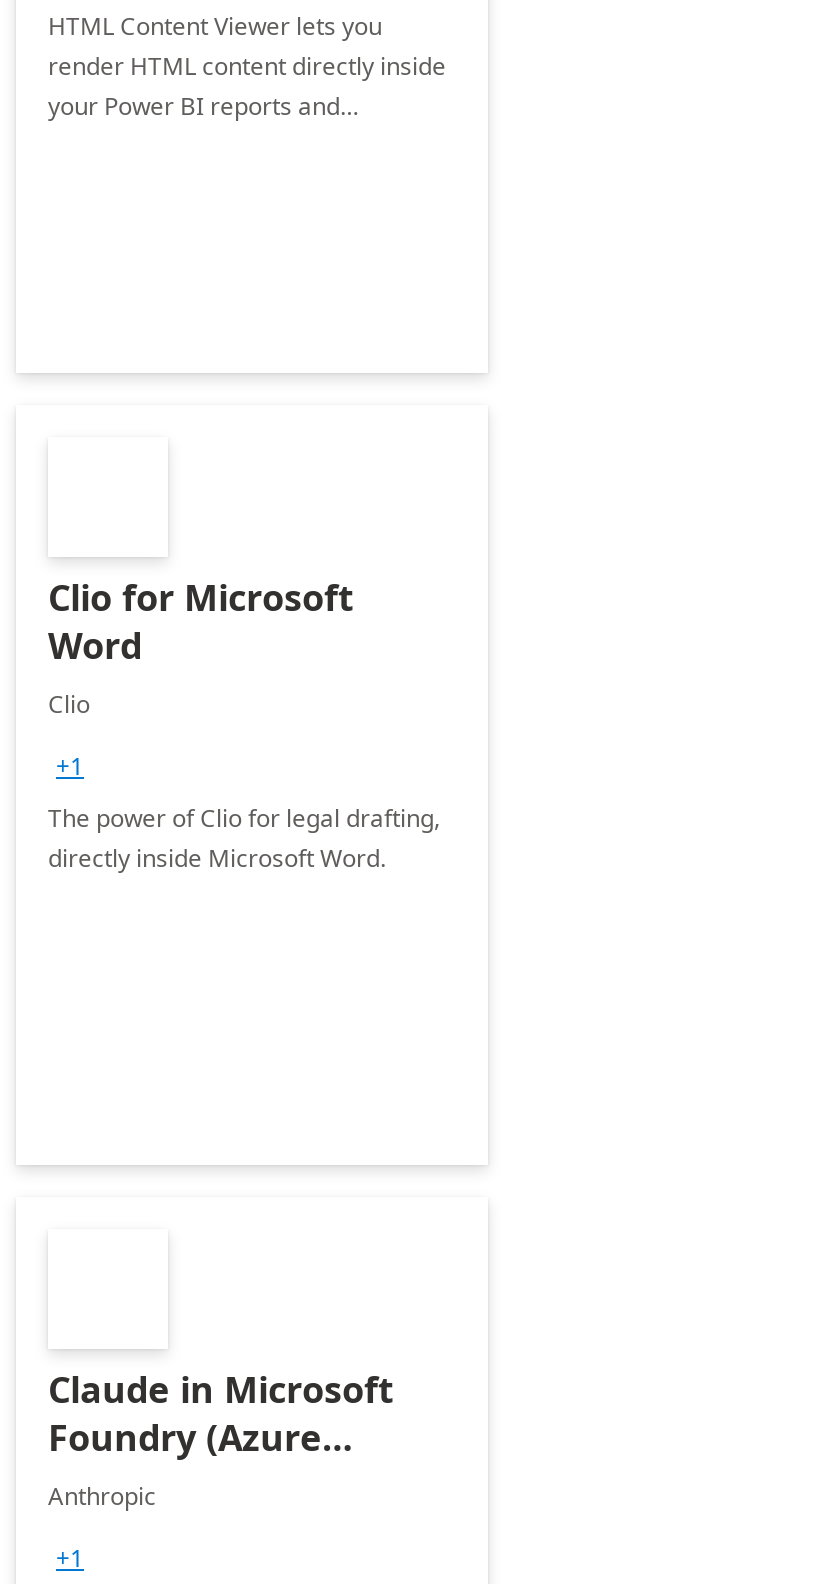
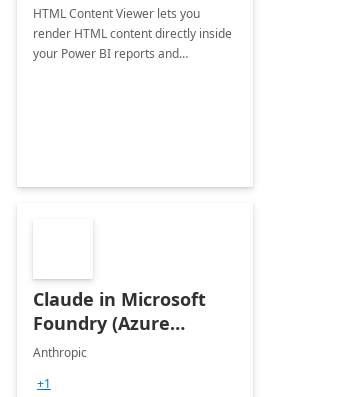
[48,573,440,875] Clio for Microsoft | Word | Clio | +1 | The power of Clio for legal drafting, | directly inside Microsoft Word. -> none

